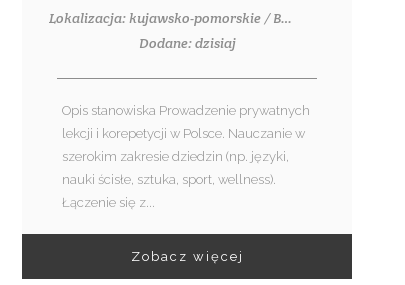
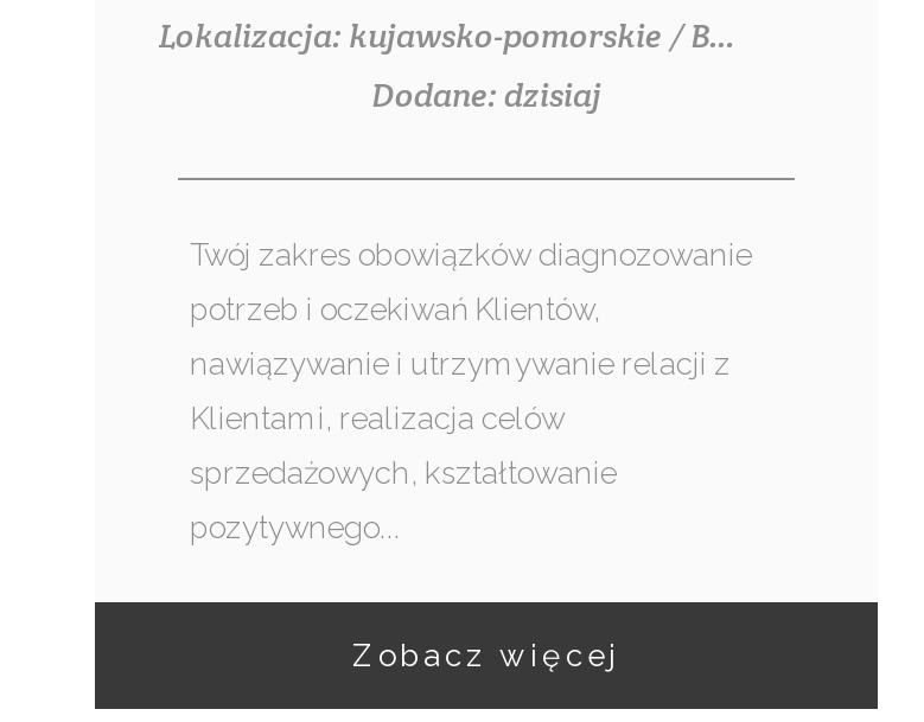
[62,103,310,210] Opis stanowiska Prowadzenie prywatnych | lekcji i korepetycji w Polsce. Nauczanie w | szerokim zakresie dziedzin (np. języki, | nauki ścisłe, sztuka, sport, wellness). | Łączenie się z... -> [190,238,752,546] Twój zakres obowiązków diagnozowanie | potrzeb i oczekiwań Klientów, | nawiązywanie i utrzymywanie relacji z | Klientami, realizacja celów | sprzedażowych, kształtowanie | pozytywnego...

